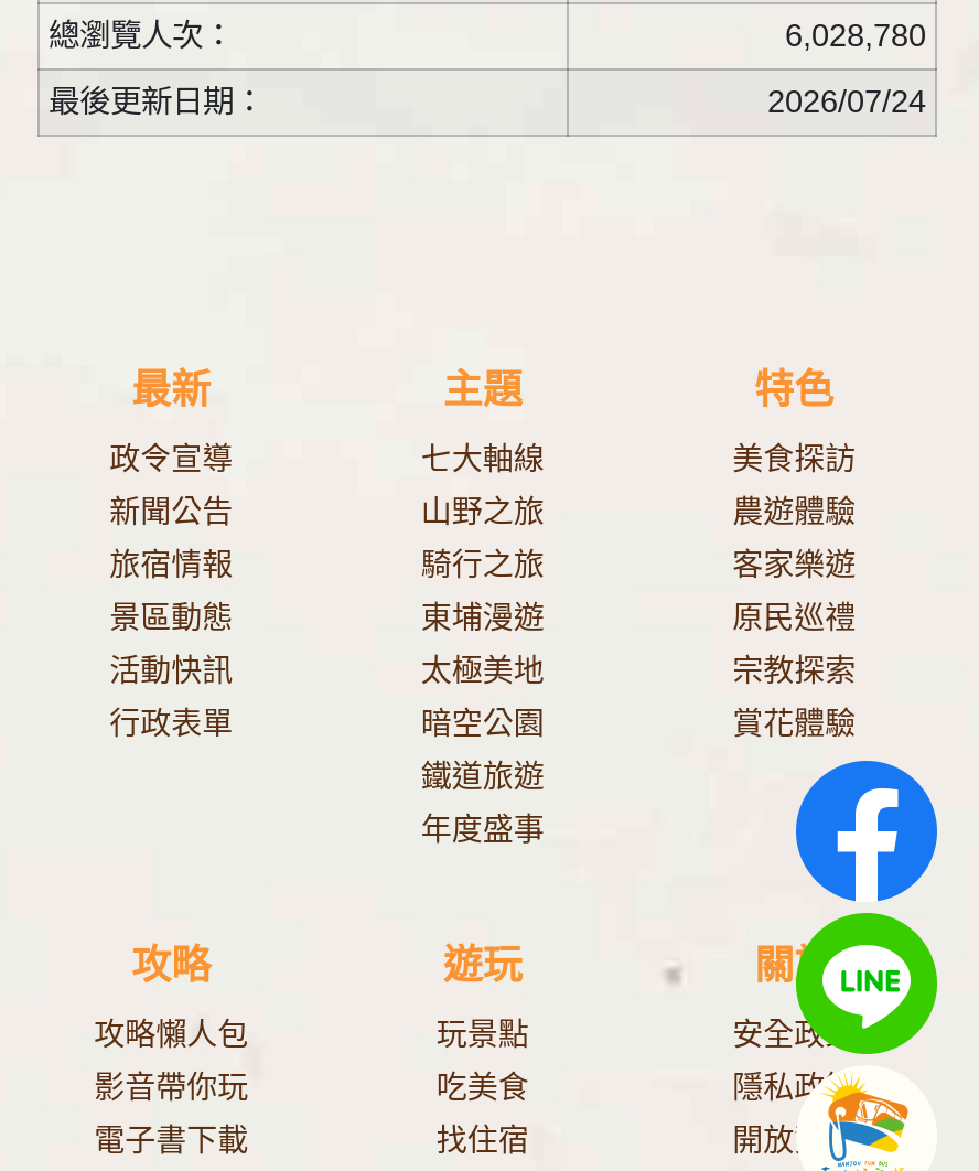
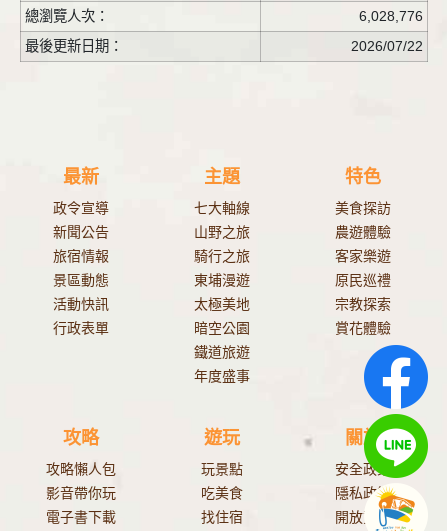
[785,18,926,53] 6,028,780 -> [359,8,423,24] 6,028,776
[767,84,926,120] 2026/07/24 -> [351,38,423,54] 2026/07/22

